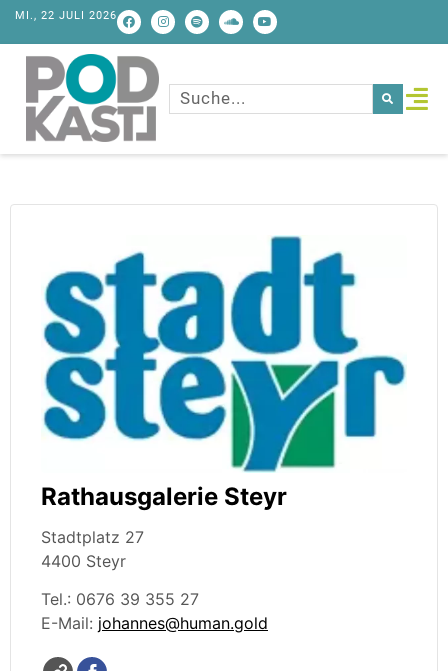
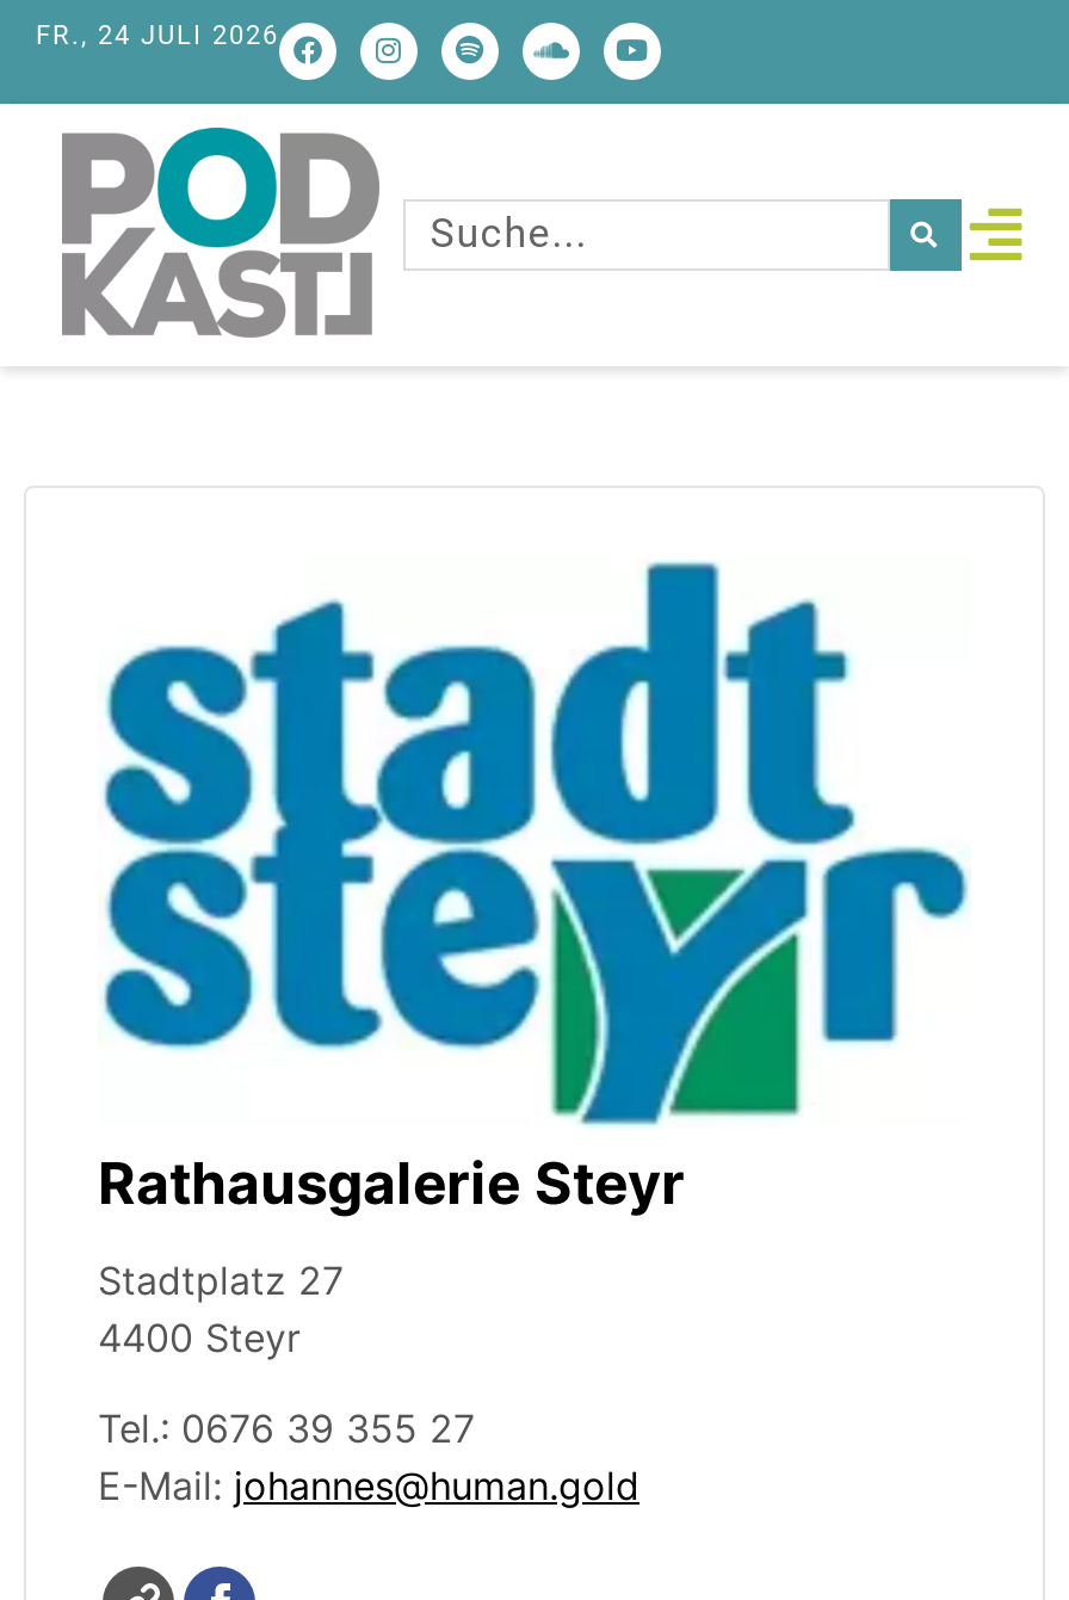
[15,9,117,22] MI., 22 JULI 2026 -> [36,20,279,51] FR., 24 JULI 2026

